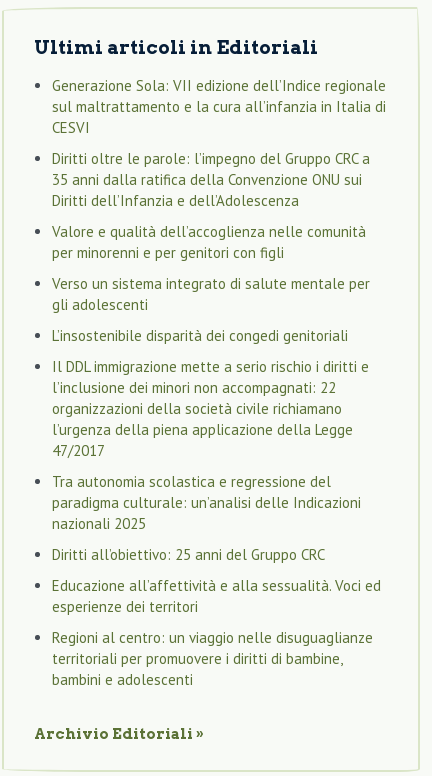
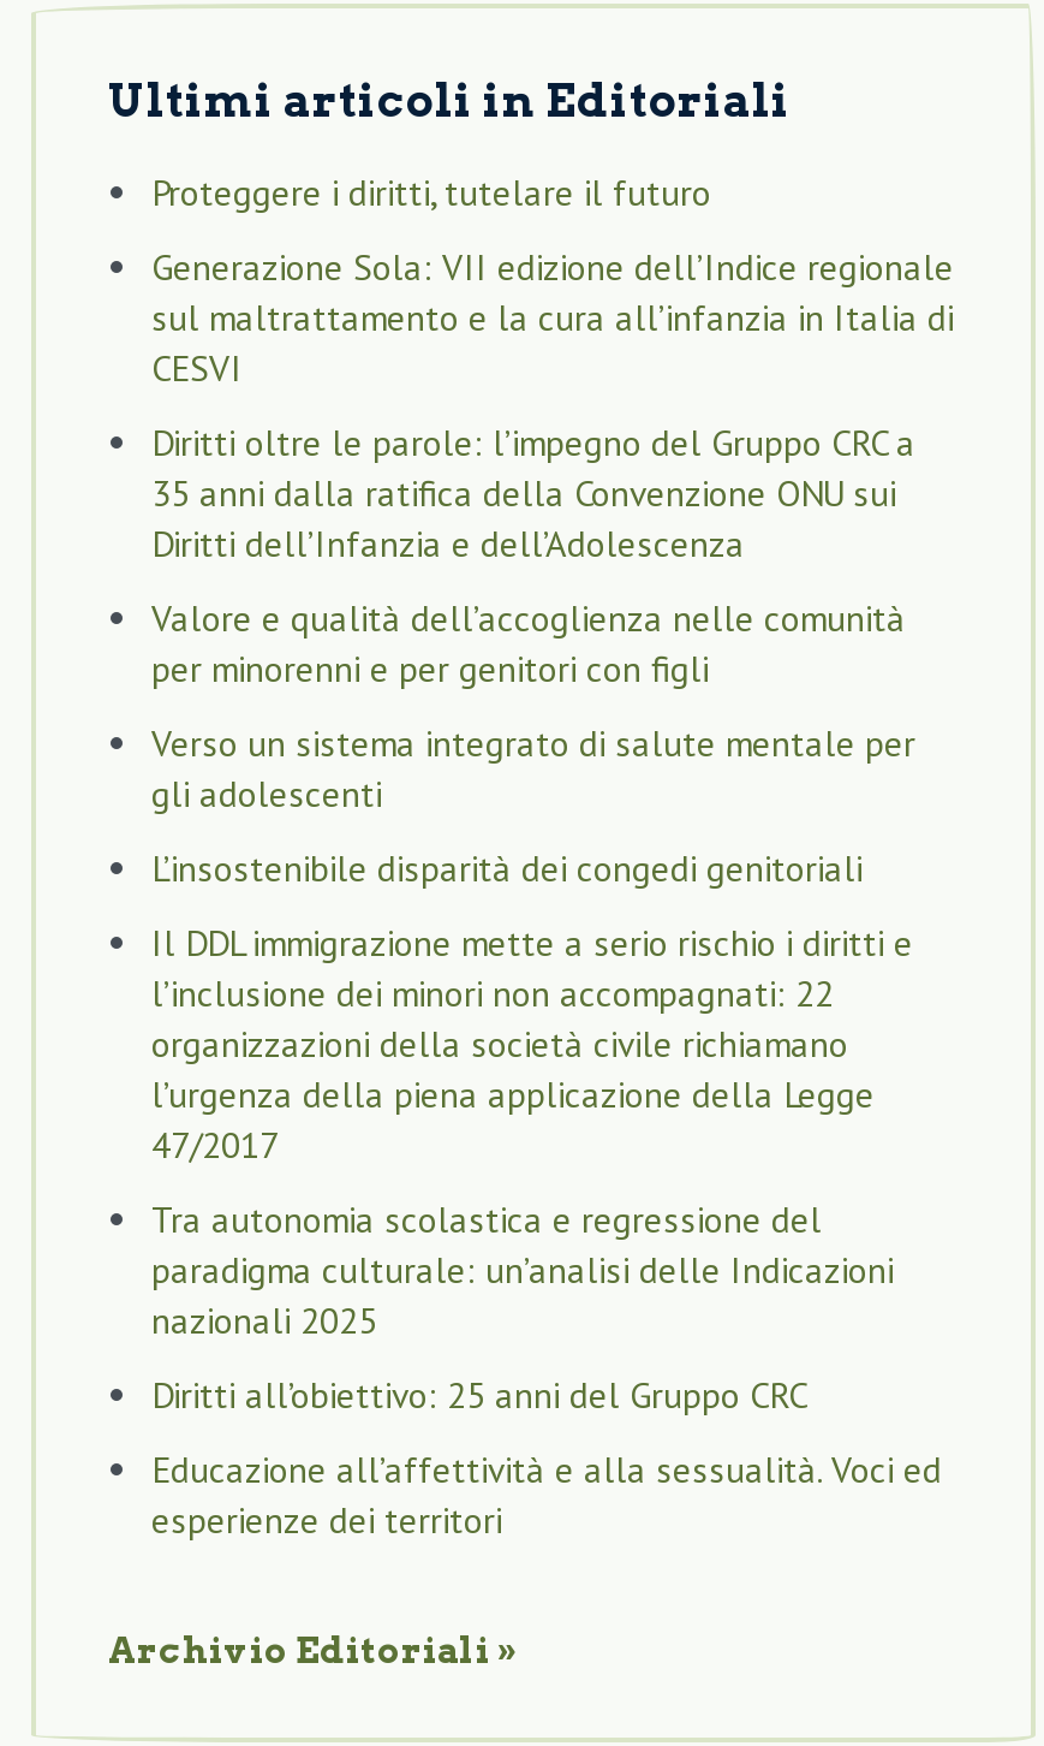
none -> [151,170,711,215] Proteggere i diritti, tutelare il futuro
moved [52,76,386,616] -> [151,244,954,1543]: Generazione Sola: VII edizione dell’Indice regionale | sul maltrattamento e la cura all’infanzia in Italia di | CESVI | ... | Educazione all’affettività e alla sessualità. Voci ed | esperienze dei territori
[52,628,373,689] Regioni al centro: un viaggio nelle disuguaglianze | territoriali per promuovere i diritti di bambine, | bambini e adolescenti -> none

